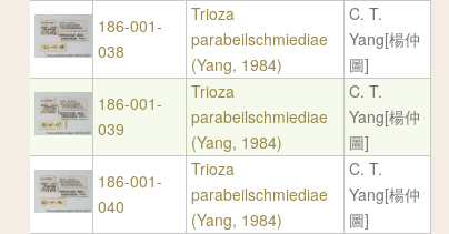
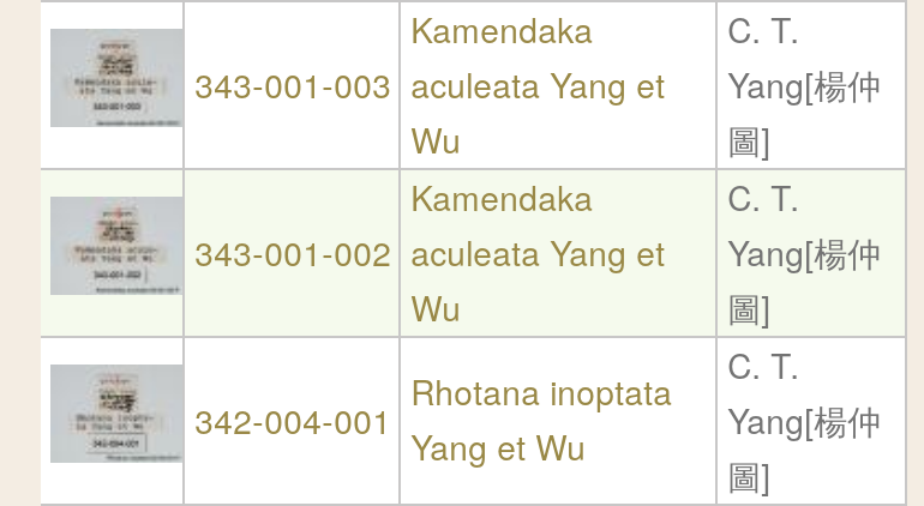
[191,2,328,75] Trioza | parabeilschmiediae | (Yang, 1984) -> [411,5,665,163] Kamendaka | aculeata Yang et | Wu
[39,14,162,62] [image] | 186-001- | 038 -> [62,41,391,127] [image] | 343-001-003
[191,80,328,153] Trioza | parabeilschmiediae | (Yang, 1984) -> [411,173,665,331] Kamendaka | aculeata Yang et | Wu
[39,92,162,140] [image] | 186-001- | 039 -> [62,206,391,295] [image] | 343-001-002
[191,157,328,231] Trioza | parabeilschmiediae | (Yang, 1984) -> [411,367,672,470] Rhotana inoptata | Yang et Wu
[38,170,162,217] [image] | 186-001- | 040 -> [55,372,391,463] [image] | 342-004-001

